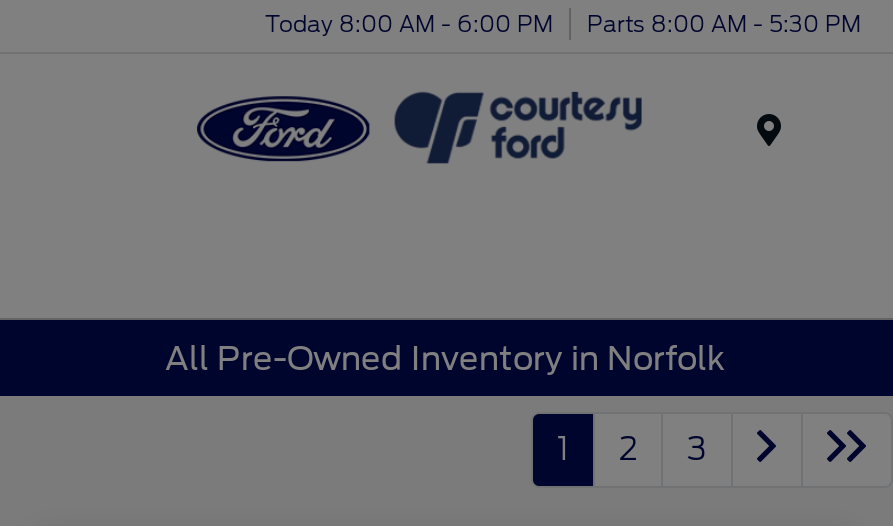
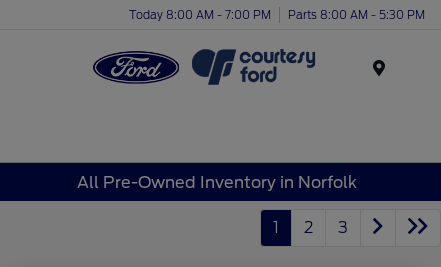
[265,9,861,37] Today 8:00 AM - 6:00 PM Parts 8:00 AM - 5:30 PM -> [129,7,425,21] Today 8:00 AM - 7:00 PM Parts 8:00 AM - 5:30 PM

